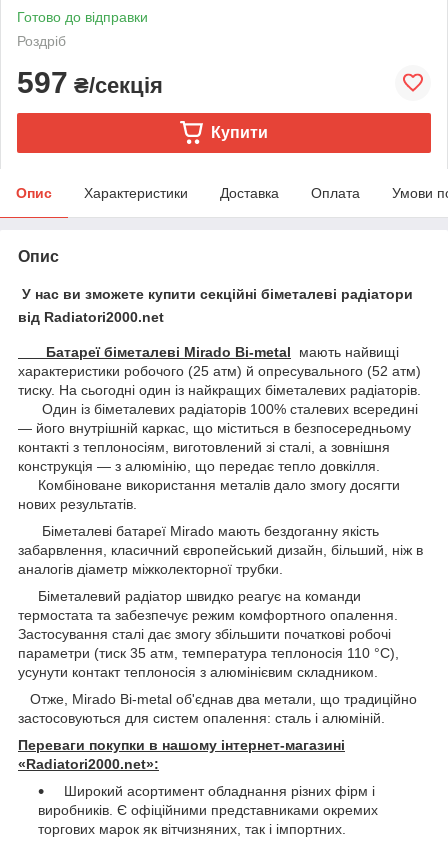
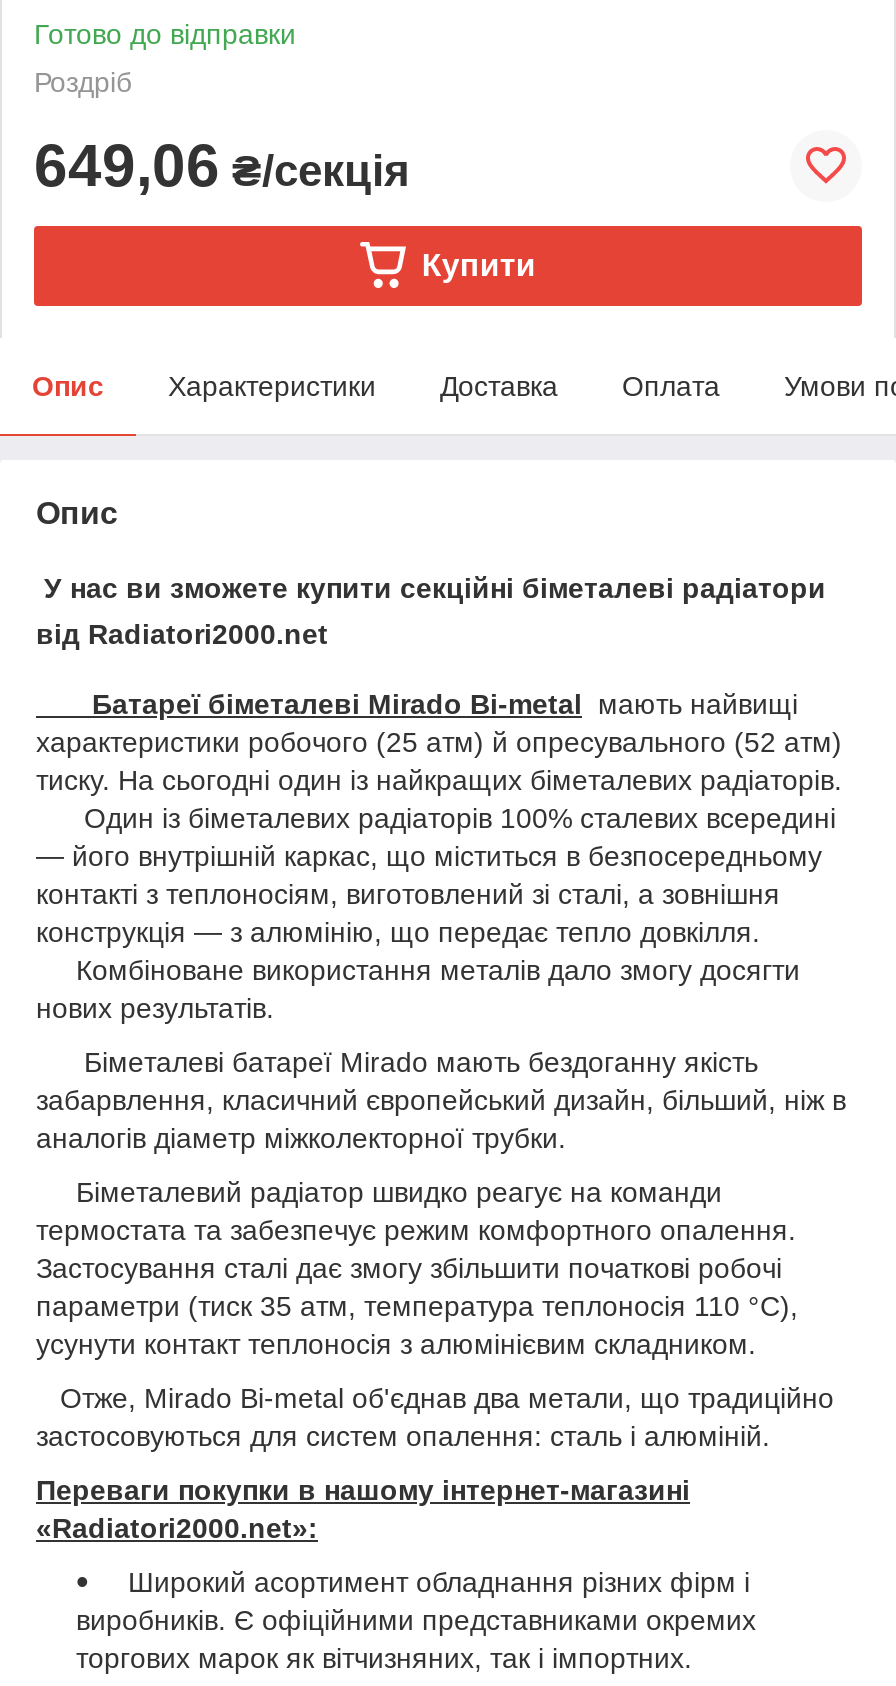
[17,66,163,99] 597 ₴/секція -> [34,132,410,198] 649,06 ₴/секція

